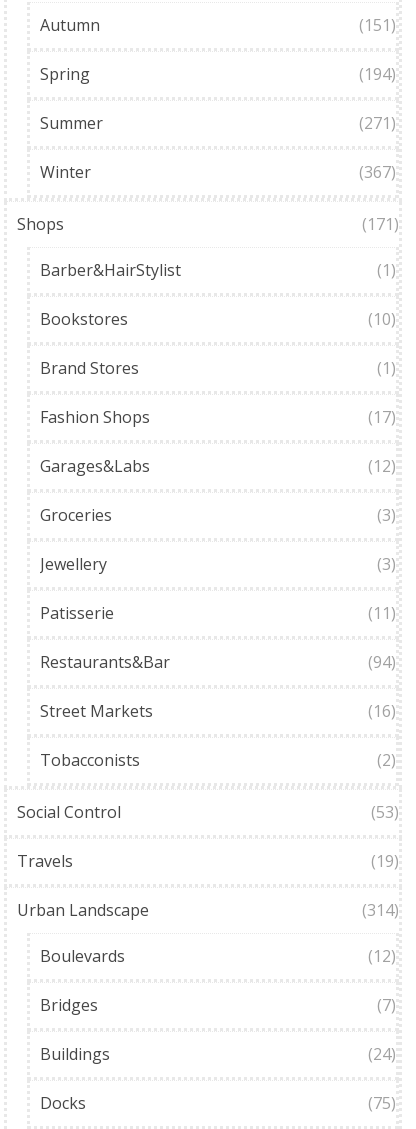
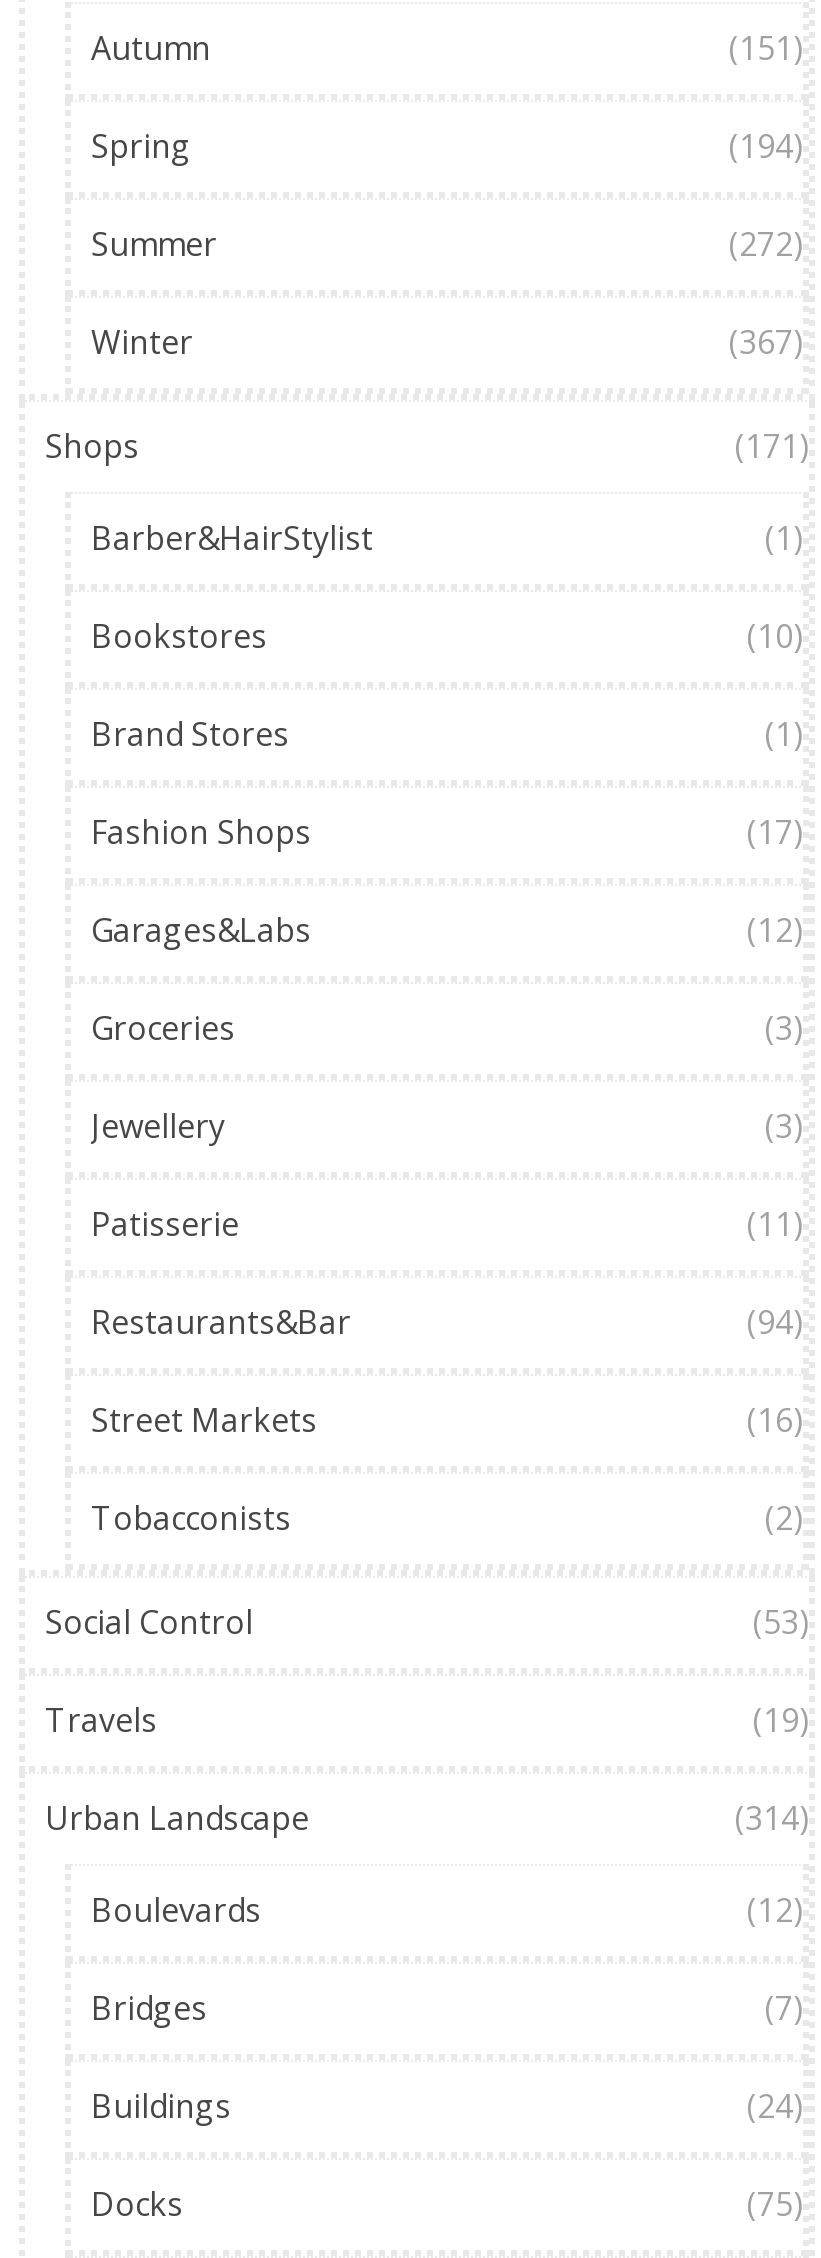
[359,111,396,133] (271) -> [729,223,803,267] (272)

